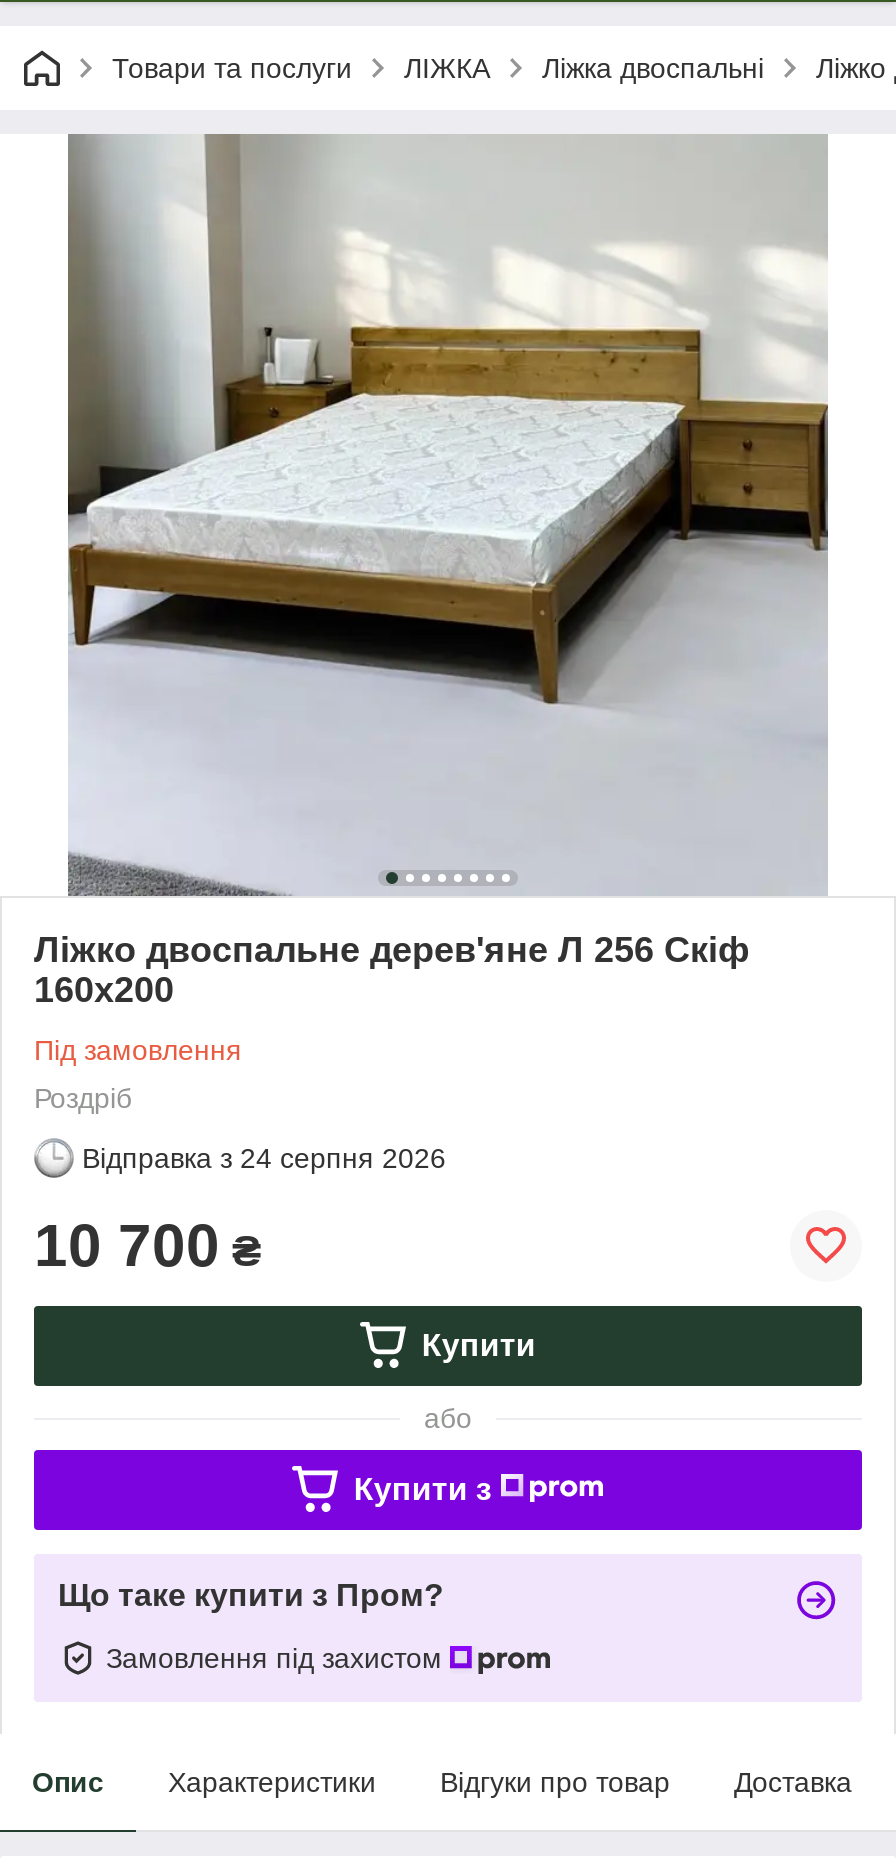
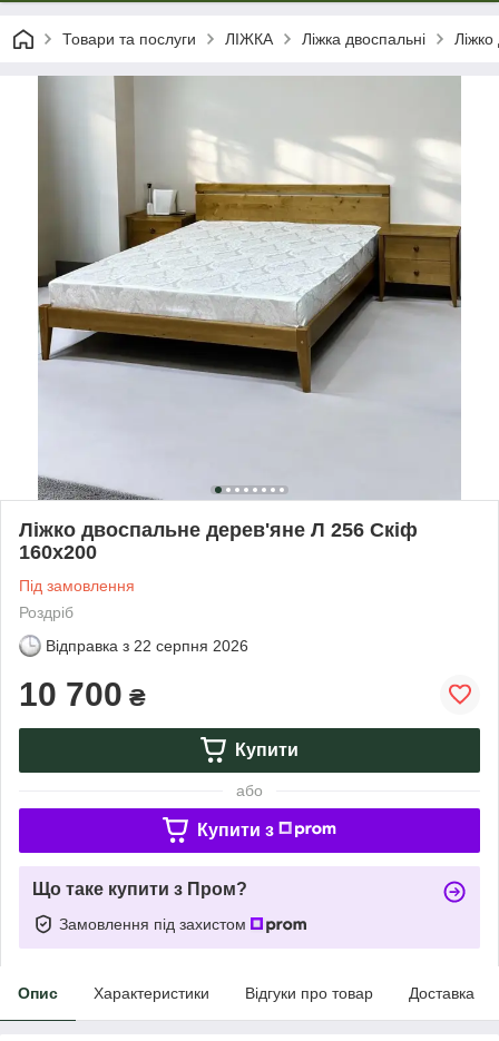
[82,1142,446,1174] Відправка з 24 серпня 2026 -> [46,637,248,654] Відправка з 22 серпня 2026

